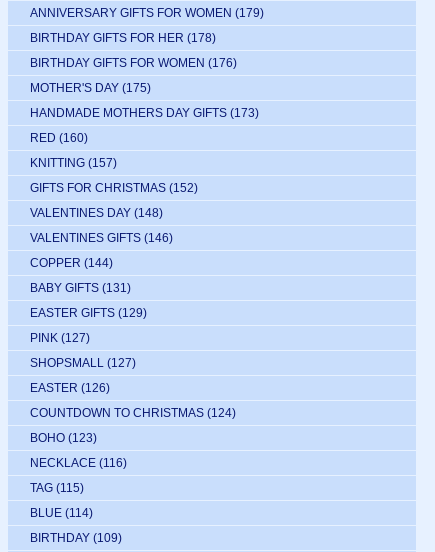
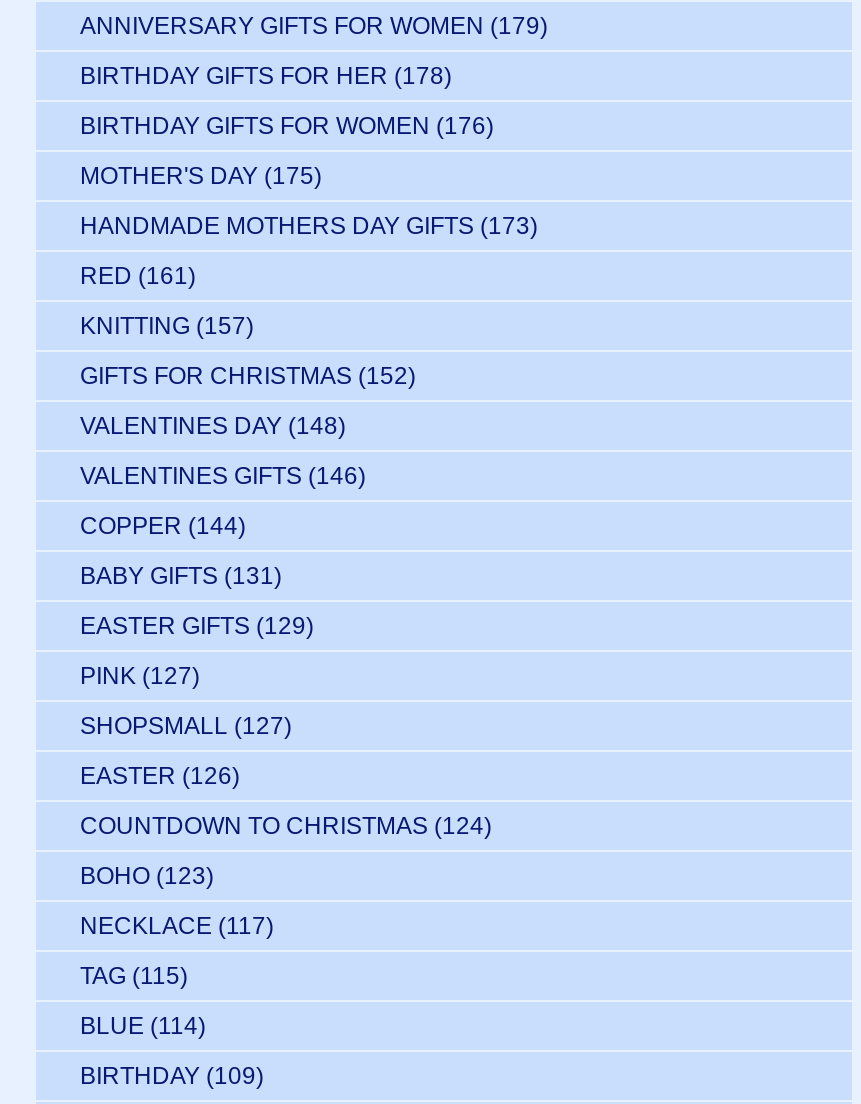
[30,131,88,145] RED (160) -> [80,262,196,290] RED (161)
[30,456,127,470] NECKLACE (116) -> [80,912,274,940] NECKLACE (117)

